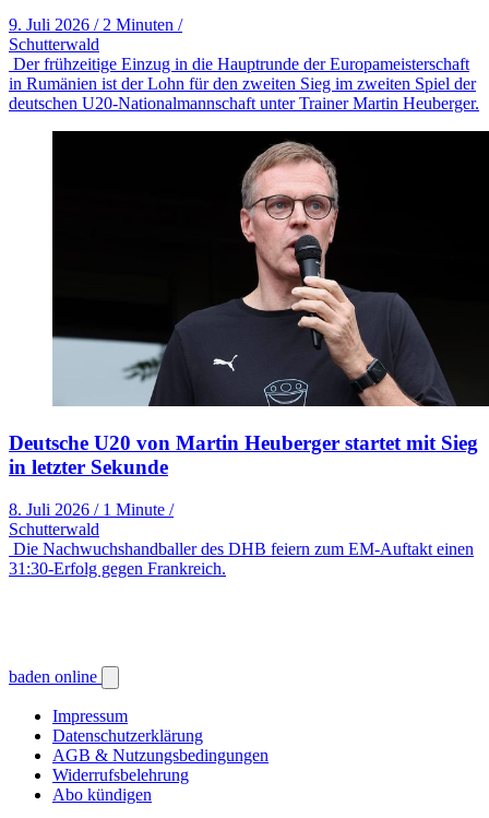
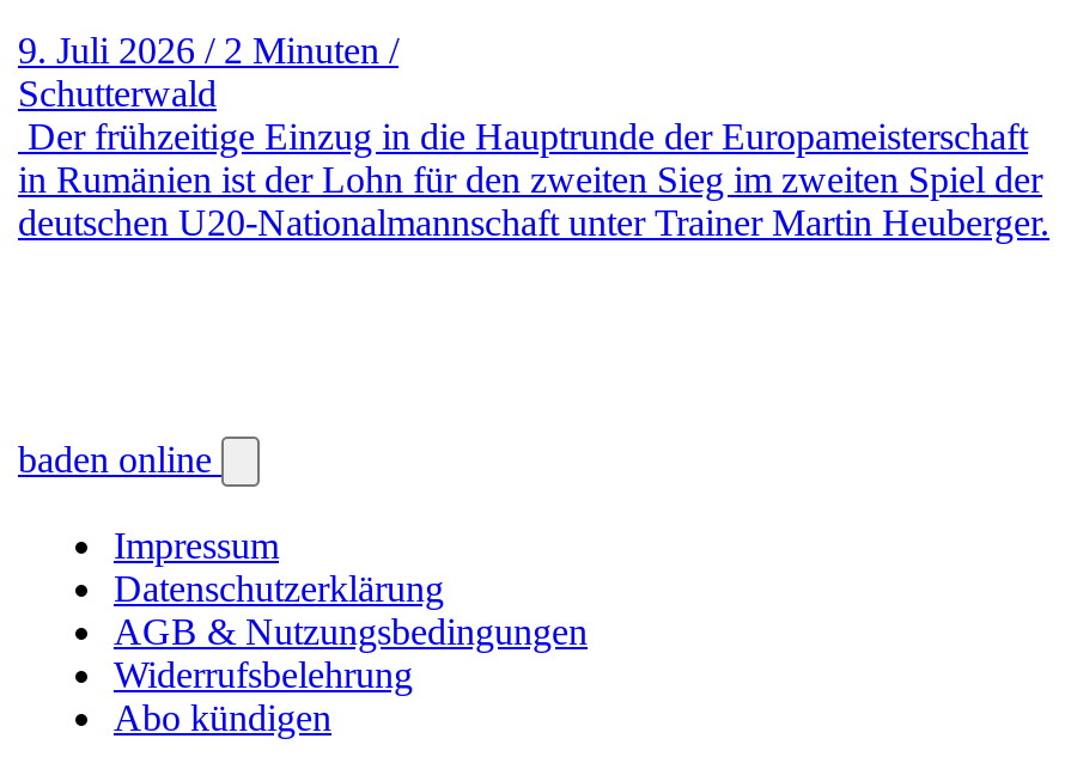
[9,130,486,577] [image] | Deutsche U20 von Martin Heuberger startet mit Sieg | in letzter Sekunde | 8. Juli 2026 / 1 Minute / | Schutterwald | Die Nachwuchshandballer des DHB feiern zum EM-Auftakt einen | 31:30-Erfolg gegen Frankreich. -> none

